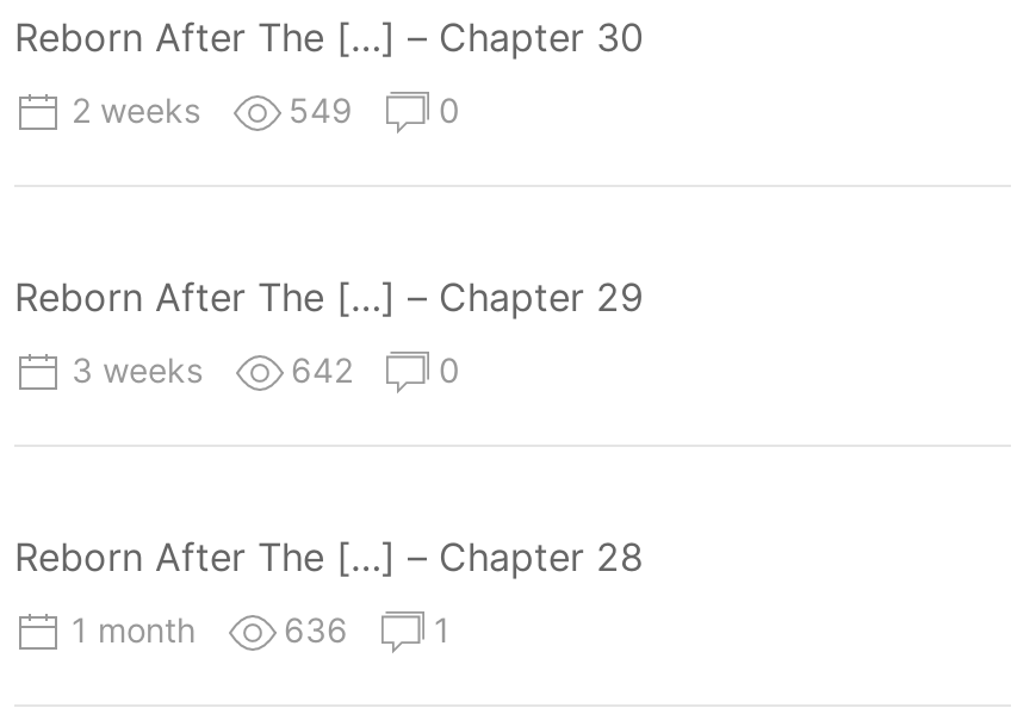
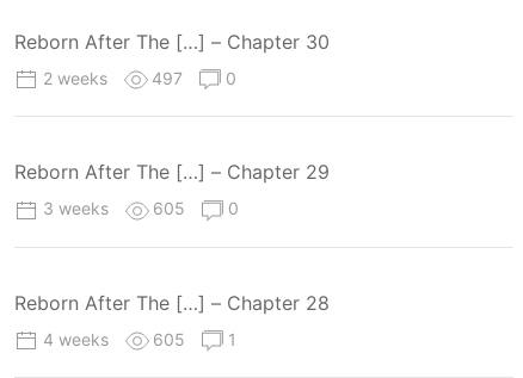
[289,89,353,129] 549 -> [152,68,183,88] 497
[291,349,353,390] 642 -> [153,198,185,219] 605
[72,609,348,650] 1 month | 636 -> [43,329,185,349] 4 weeks | 605

